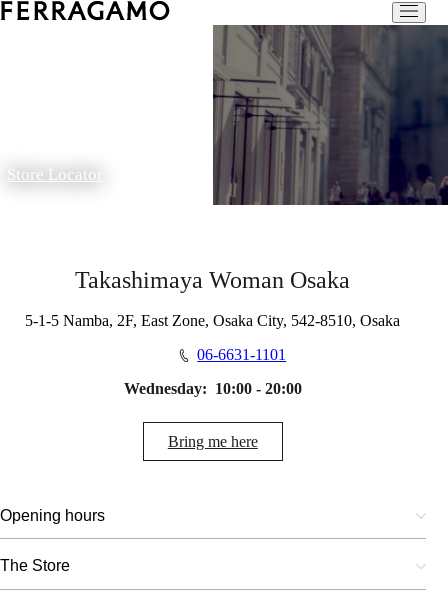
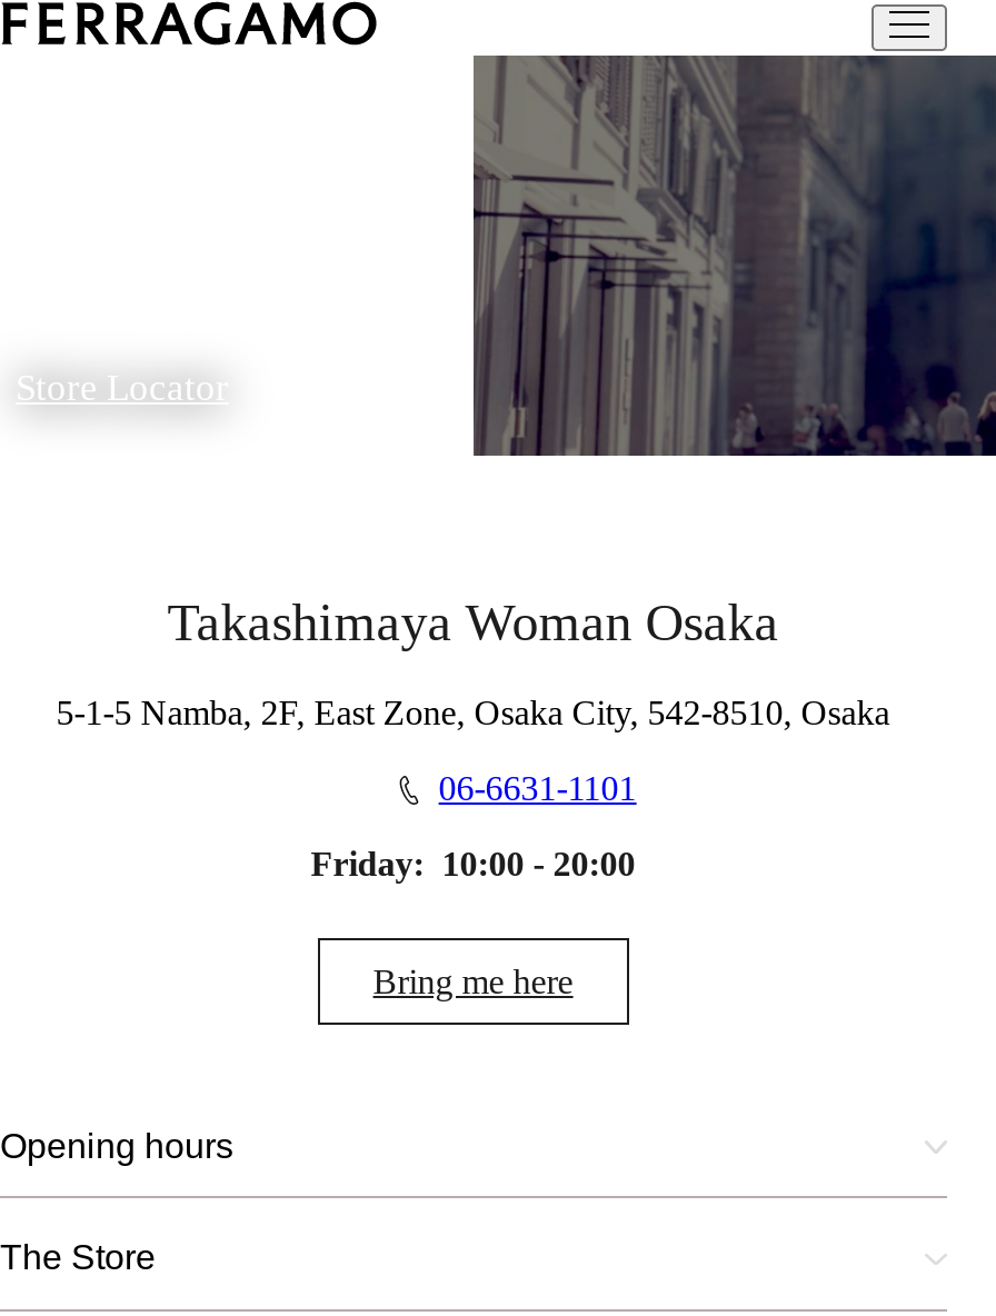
[124,380,302,397] Wednesday: 10:00 - 20:00 -> [311,845,635,883] Friday: 10:00 - 20:00

